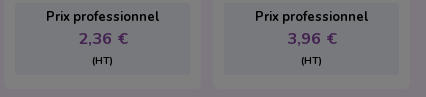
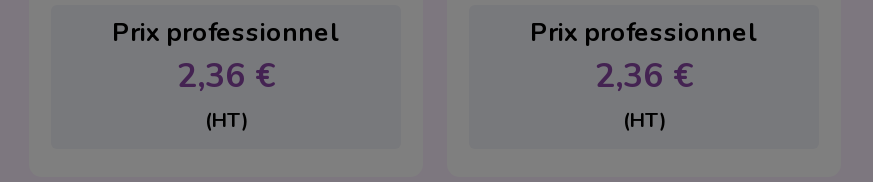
[287,27,336,50] 3,96 € -> [595,53,693,99] 2,36 €

